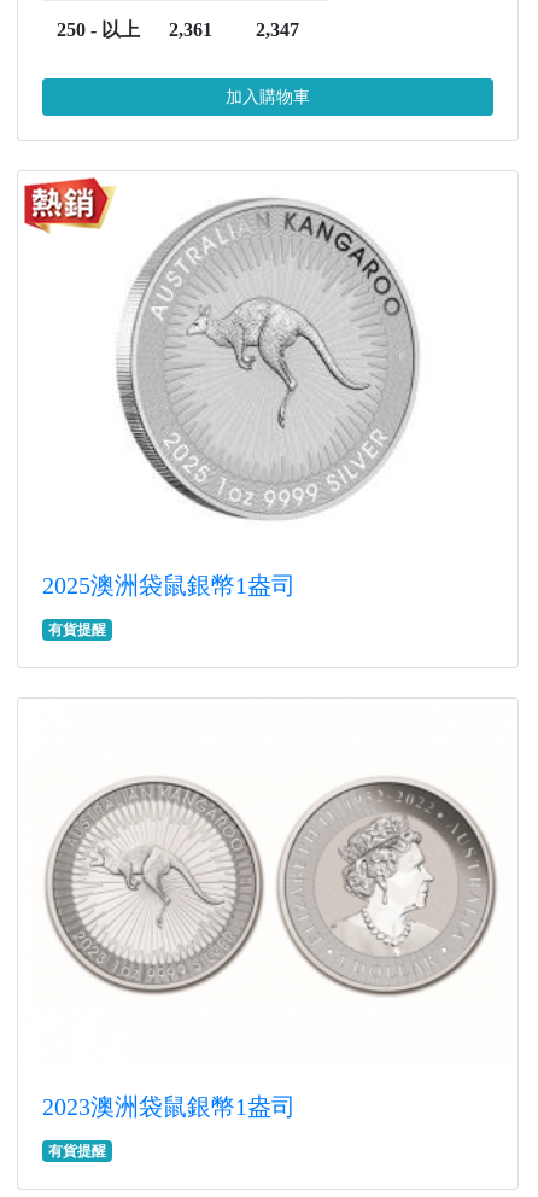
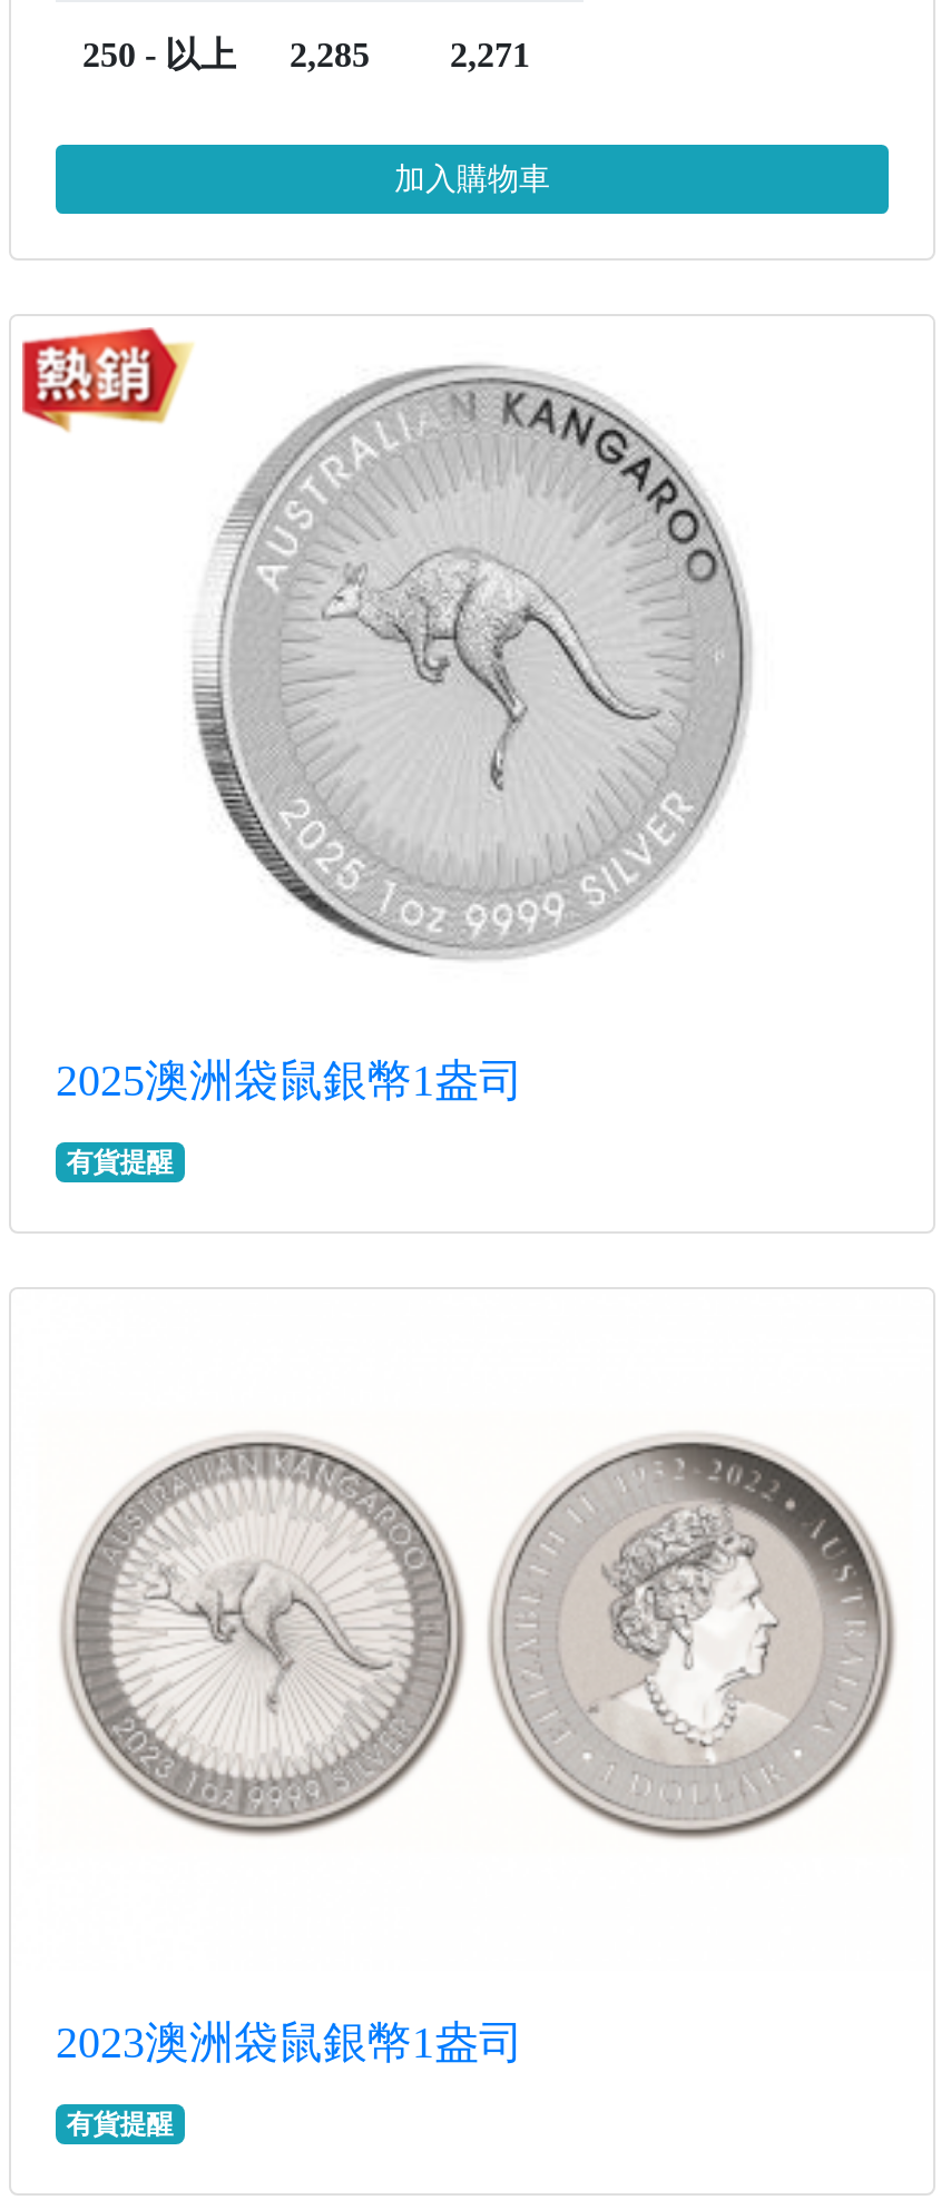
[57,20,212,40] 250 - 以上 2,361 -> [82,37,370,74] 250 - 以上 2,285
[256,20,299,40] 2,347 -> [450,37,530,74] 2,271

